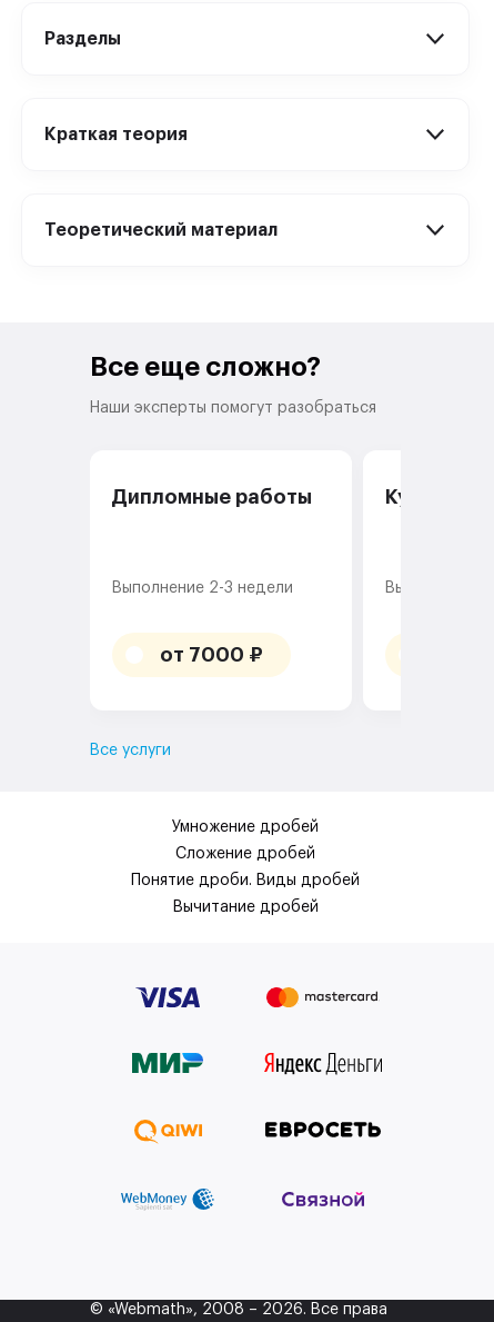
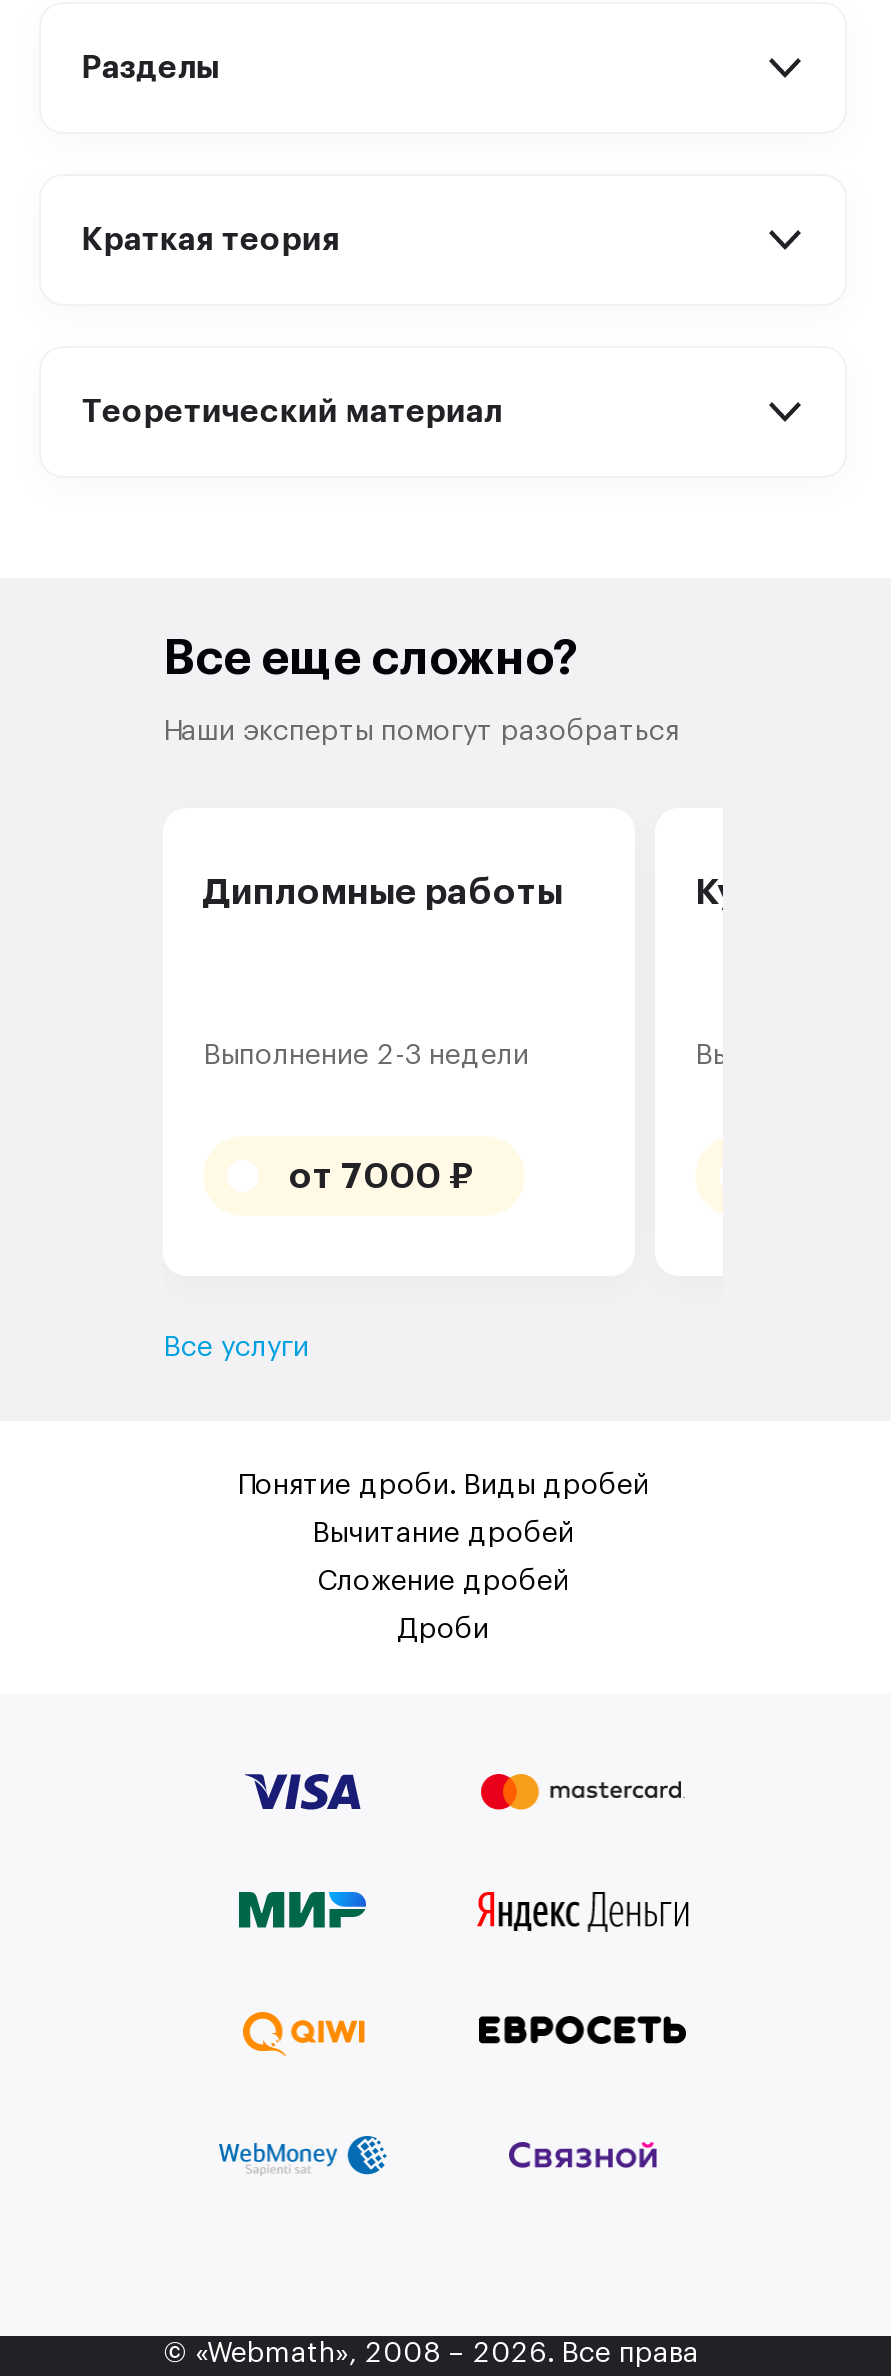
[172,819,319,834] Умножение дробей -> none
moved [175,846,315,861] -> [317,1567,569,1595]: Сложение дробей
moved [131,872,360,915] -> [237,1471,649,1547]: Понятие дроби. Виды дробей | Вычитание дробей
none -> [397,1615,489,1643] Дроби

